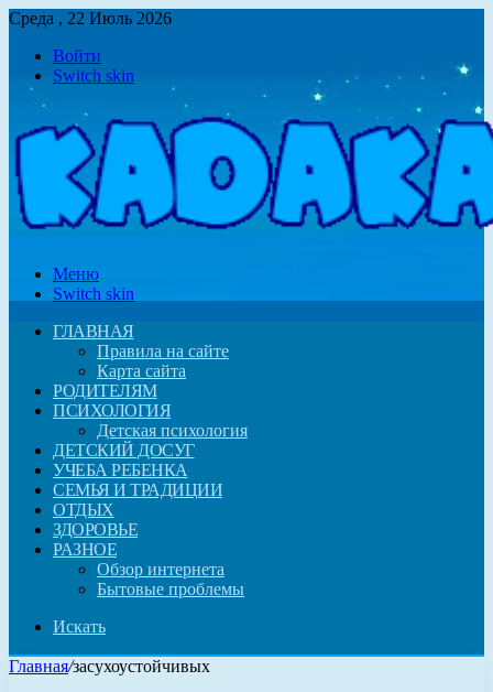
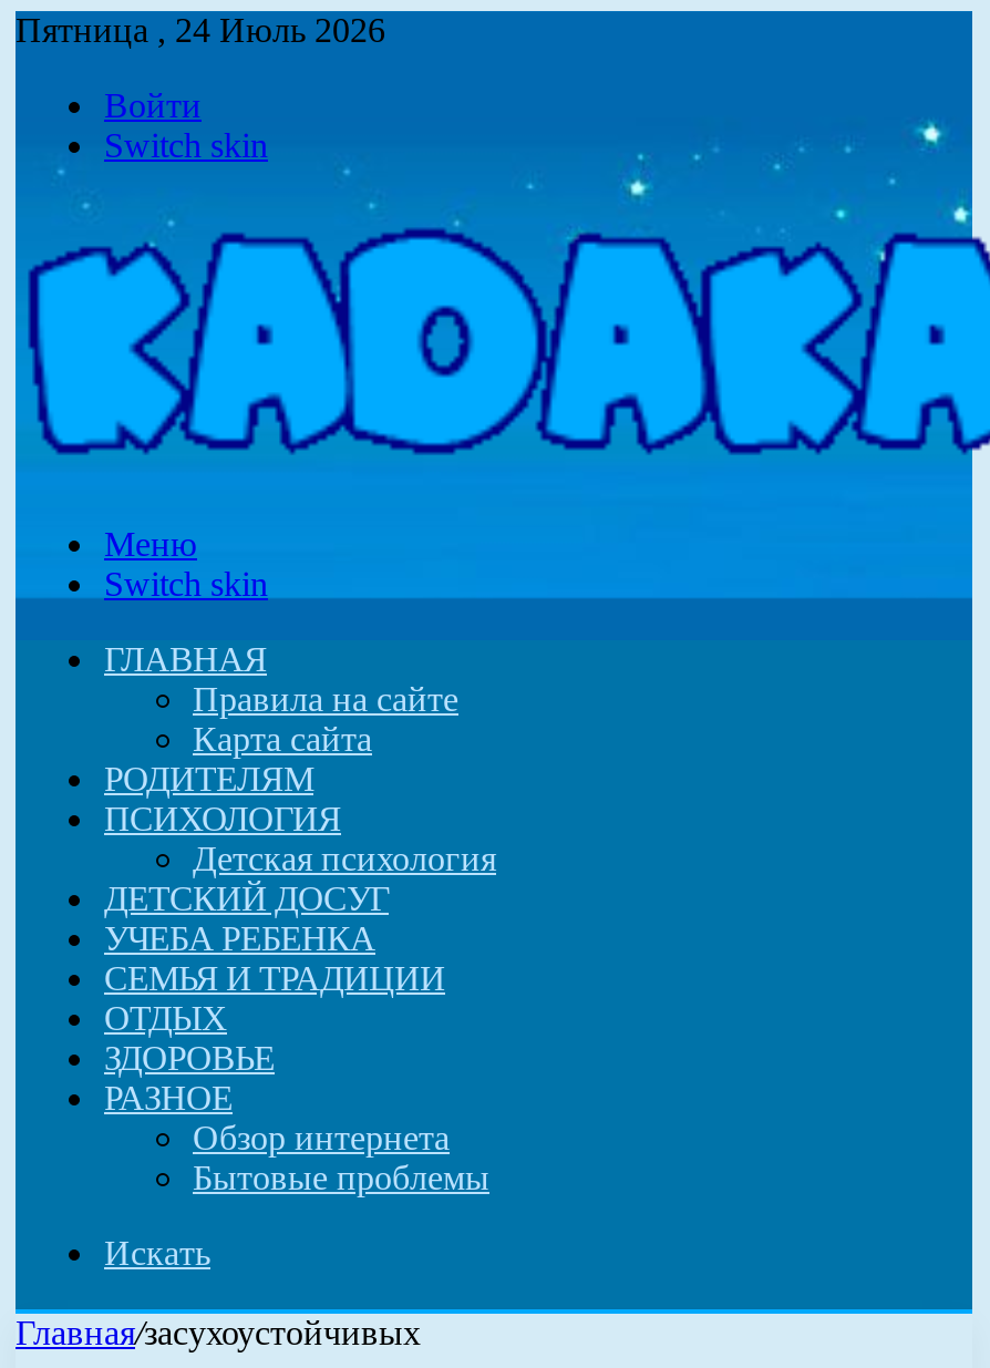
[9,9,172,28] Среда , 22 Июль 2026 -> [16,11,385,49] Пятница , 24 Июль 2026

